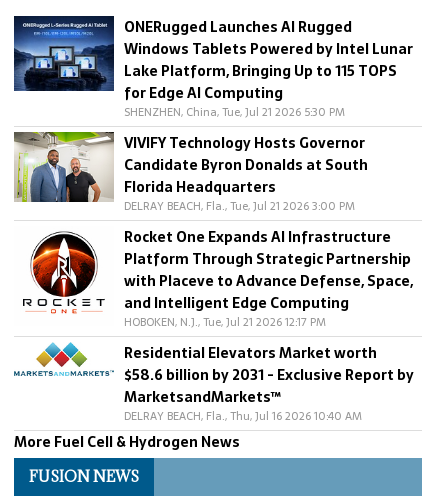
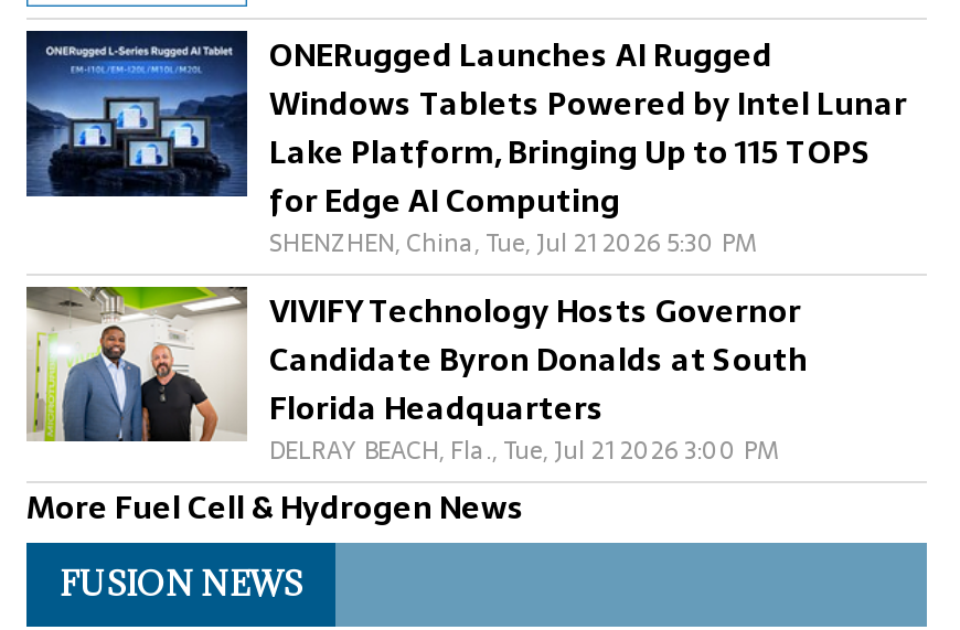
[14,226,414,425] [image] | Rocket One Expands AI Infrastructure | Platform Through Strategic Partnership | with Placeve to Advance Defense, Space, | and Intelligent Edge Computing | HOBOKEN, N.J., Tue, Jul 21 2026 12:17 PM | Residential Elevators Market worth | $58.6 billion by 2031 - Exclusive Report by | MarketsandMarkets™ | DELRAY BEACH, Fla., Thu, Jul 16 2026 10:40 AM -> none
[14,342,109,377] [image] -> none

